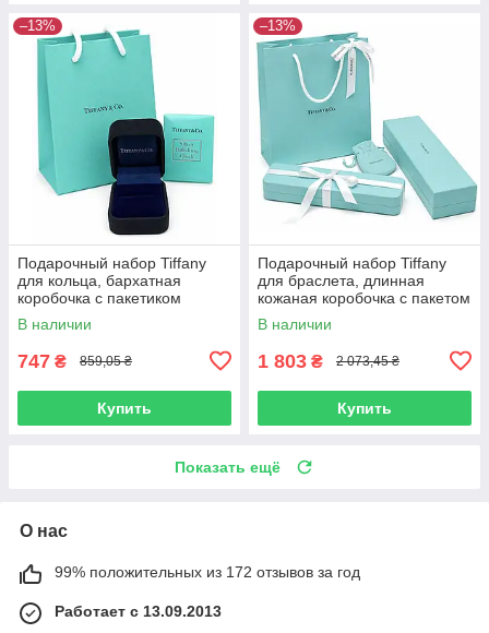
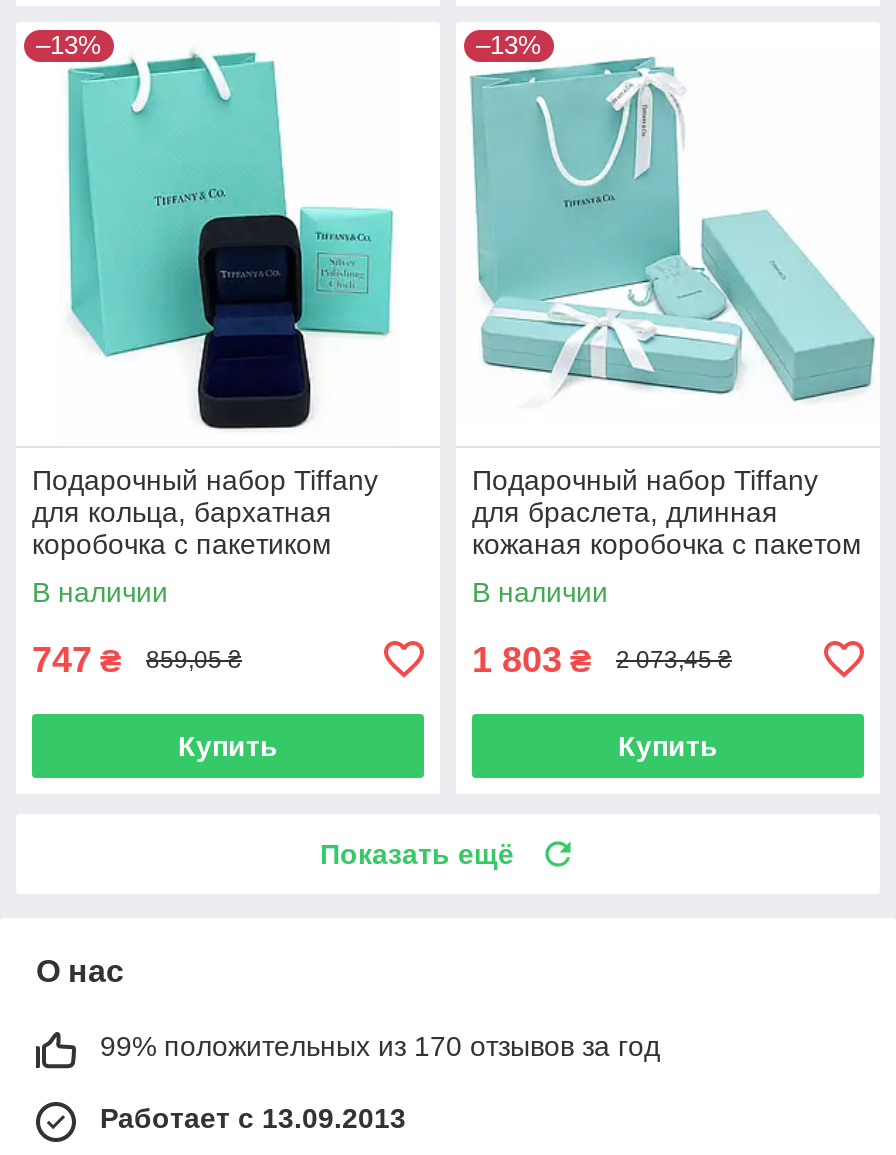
[55,563,360,580] 99% положительных из 172 отзывов за год -> [100,1030,660,1062] 99% положительных из 170 отзывов за год

